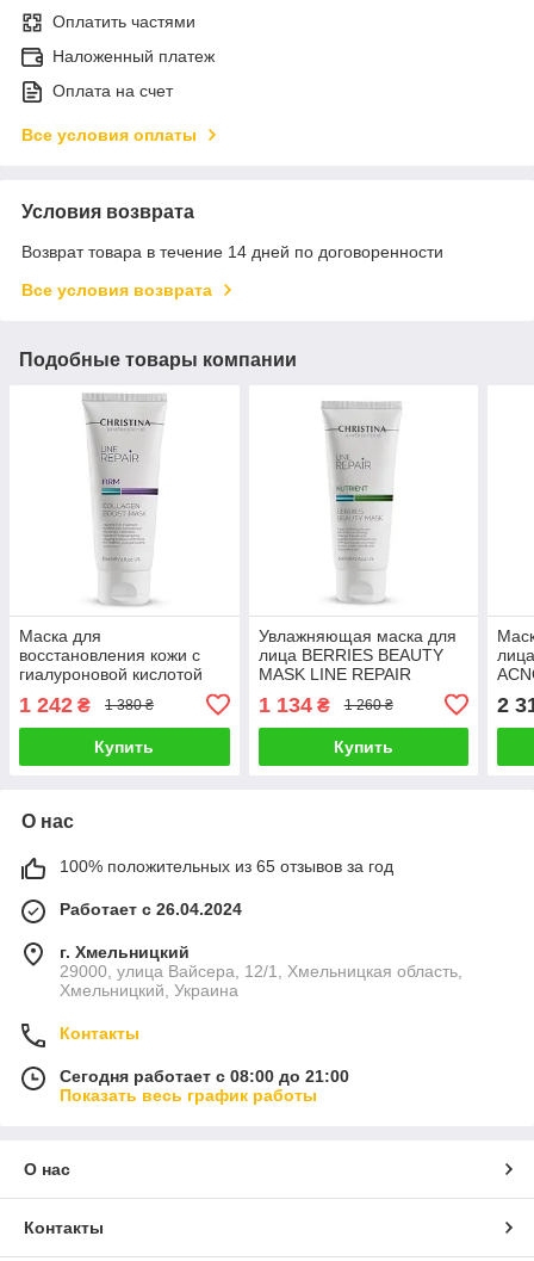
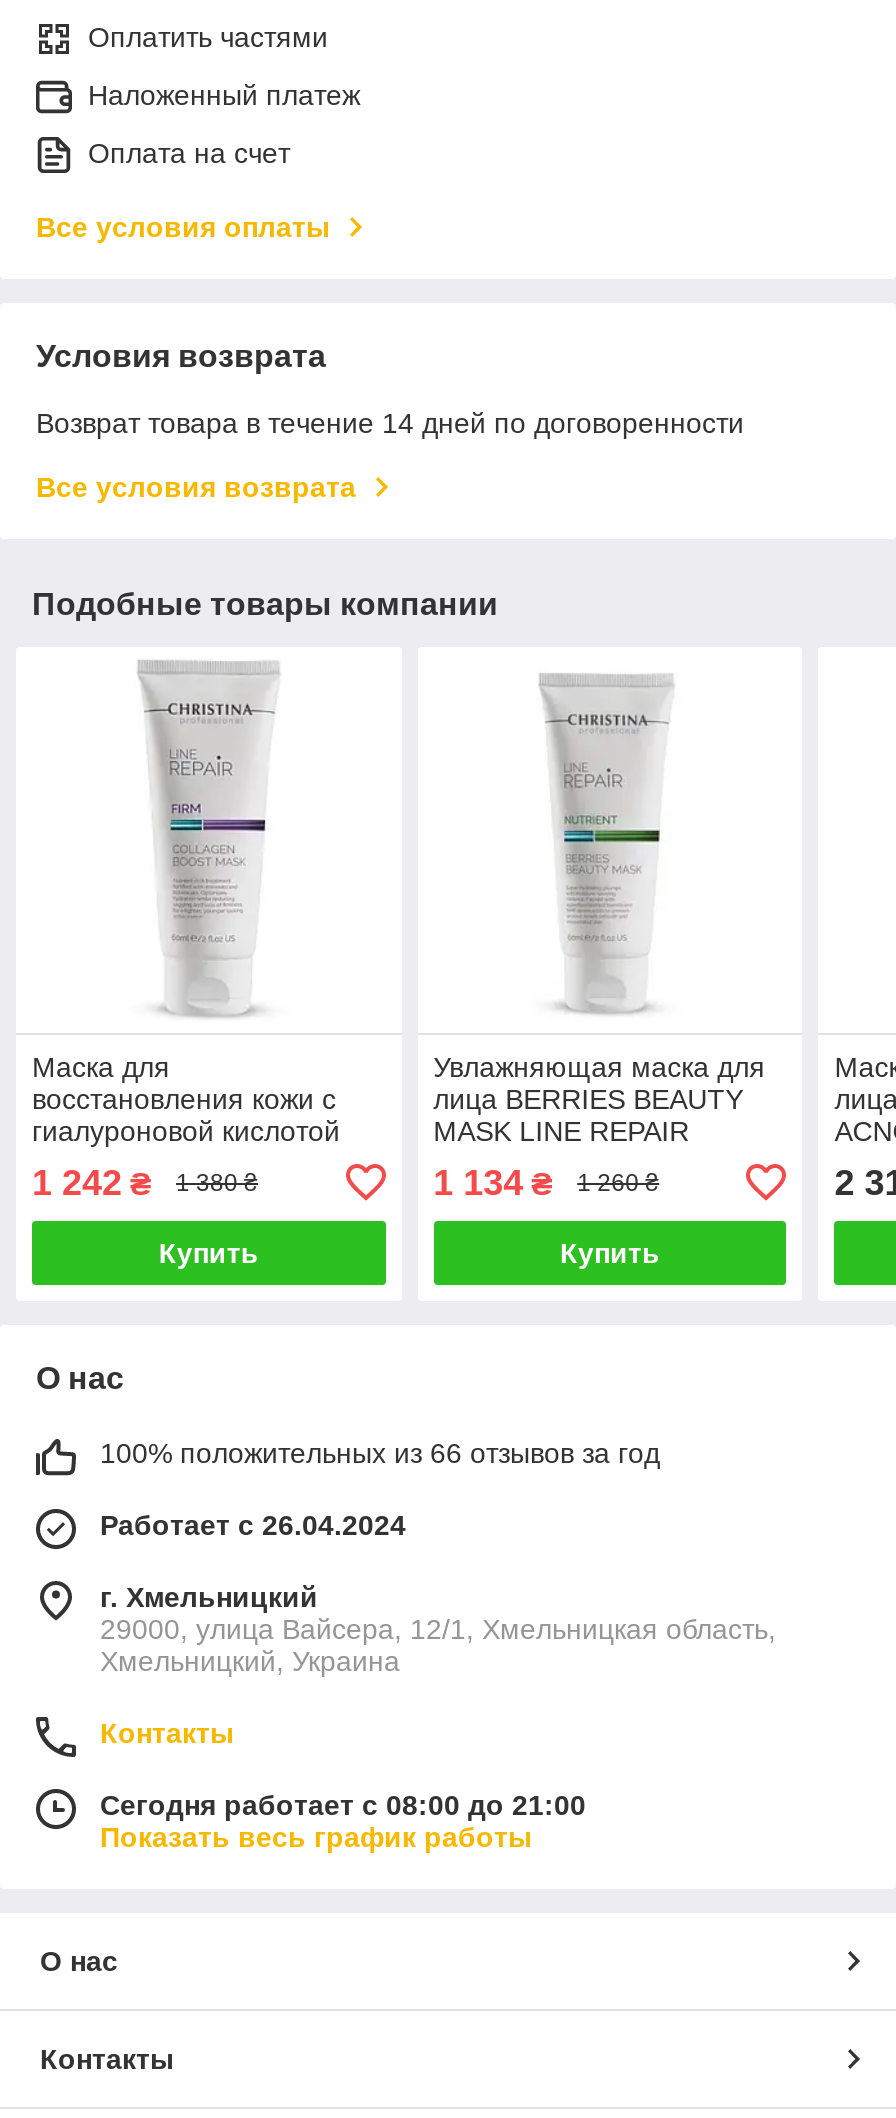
[60,856,393,875] 100% положительных из 65 отзывов за год -> [100,1436,660,1468] 100% положительных из 66 отзывов за год

